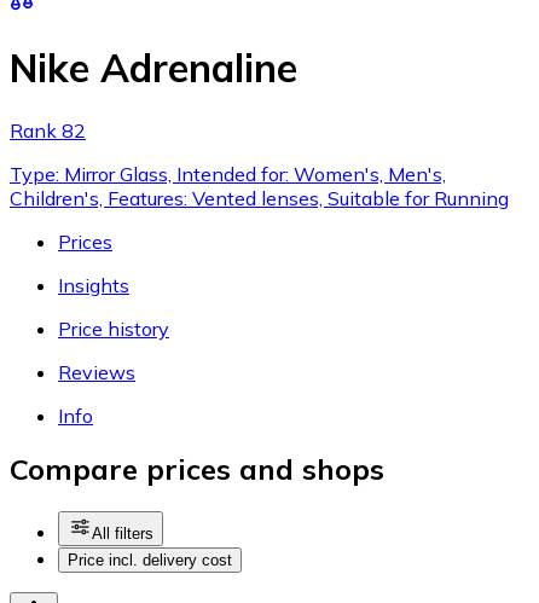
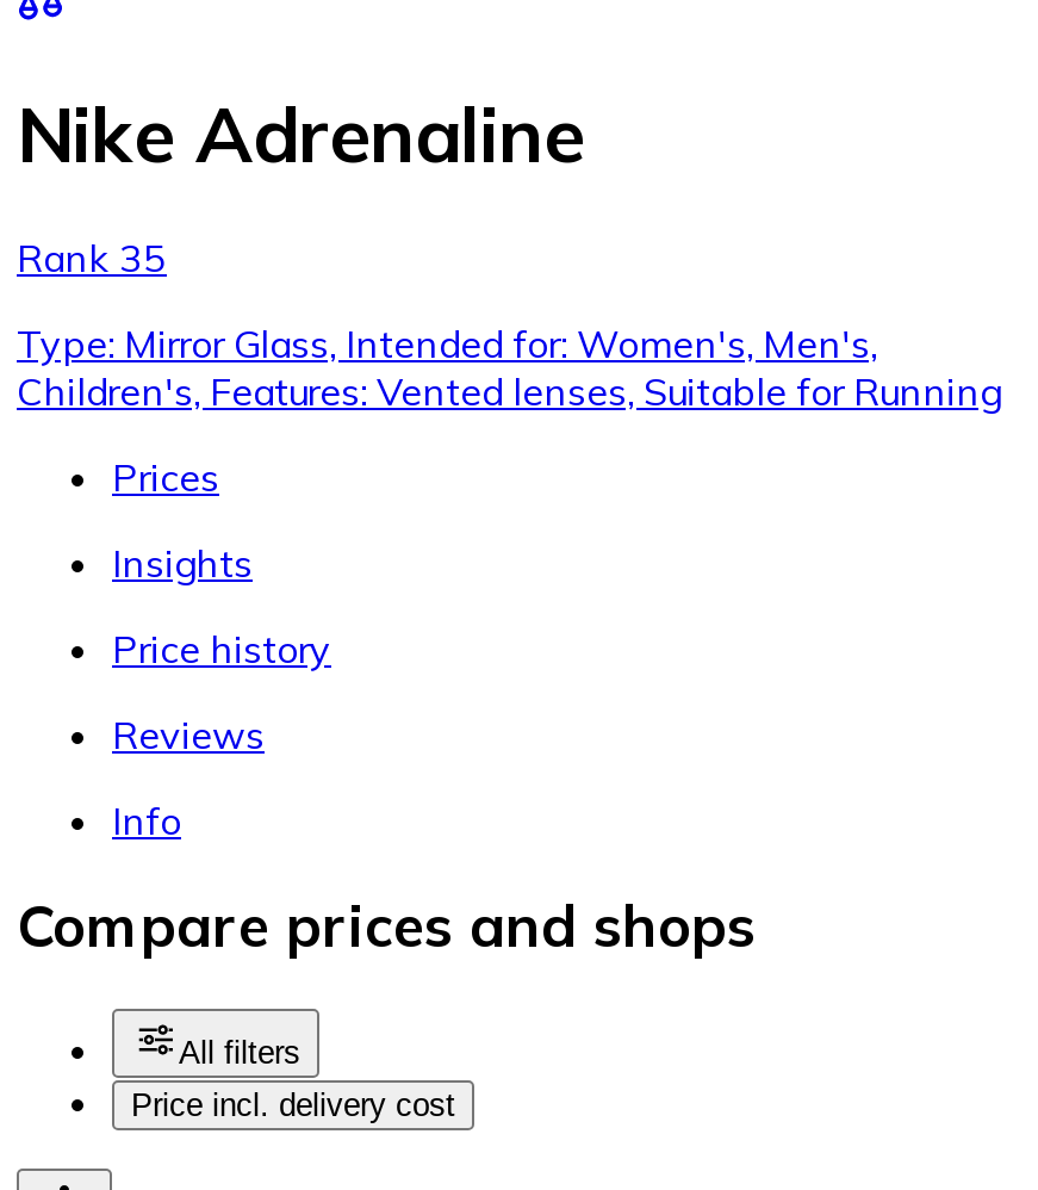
[10,118,86,142] Rank 82 -> [17,233,167,280] Rank 35

